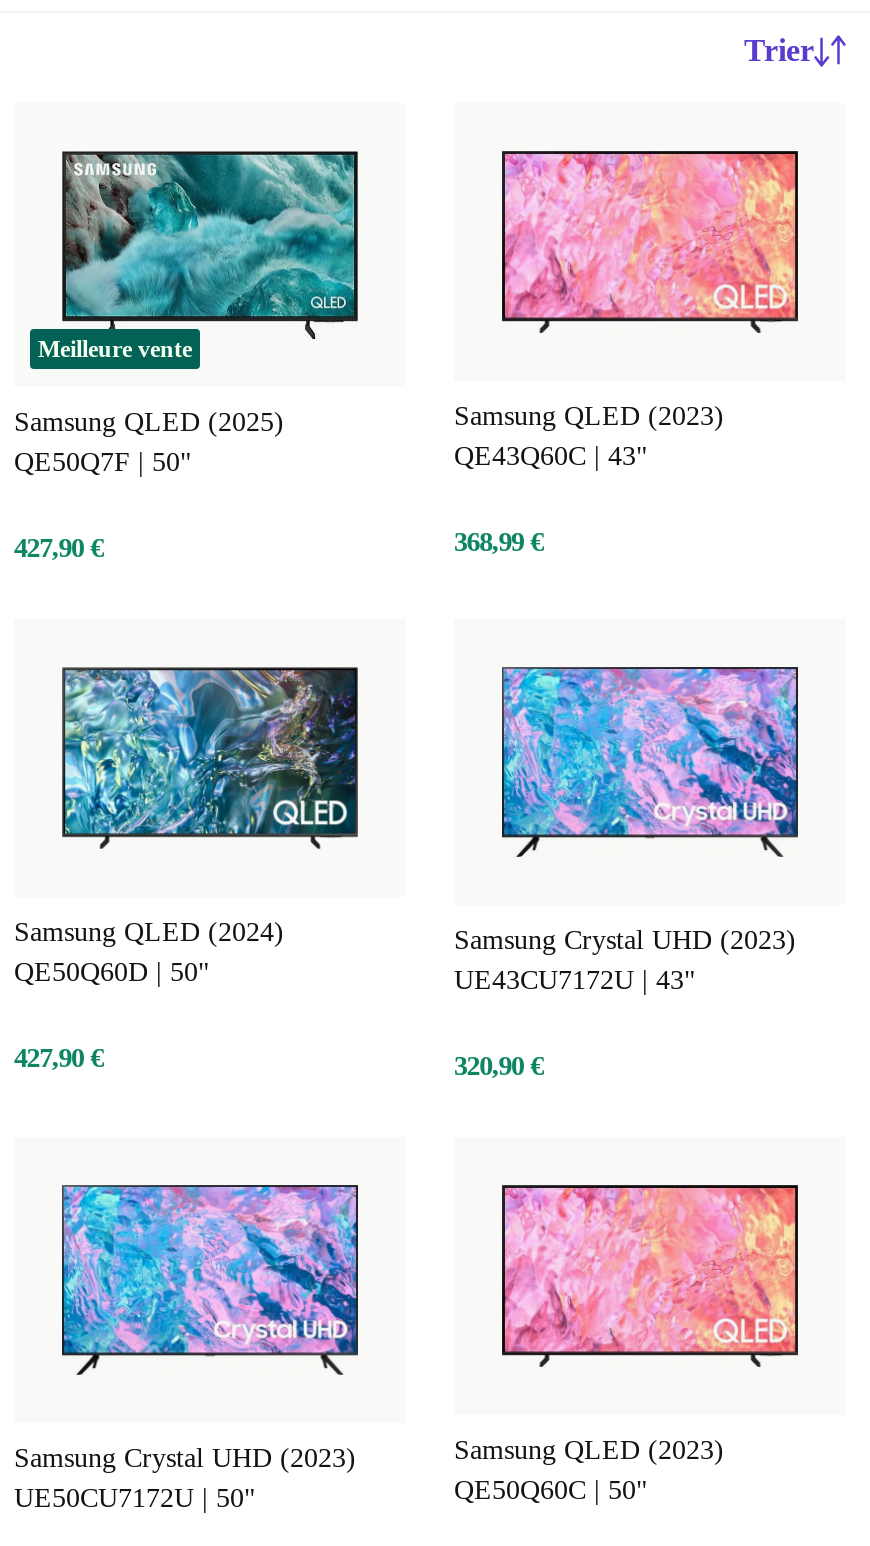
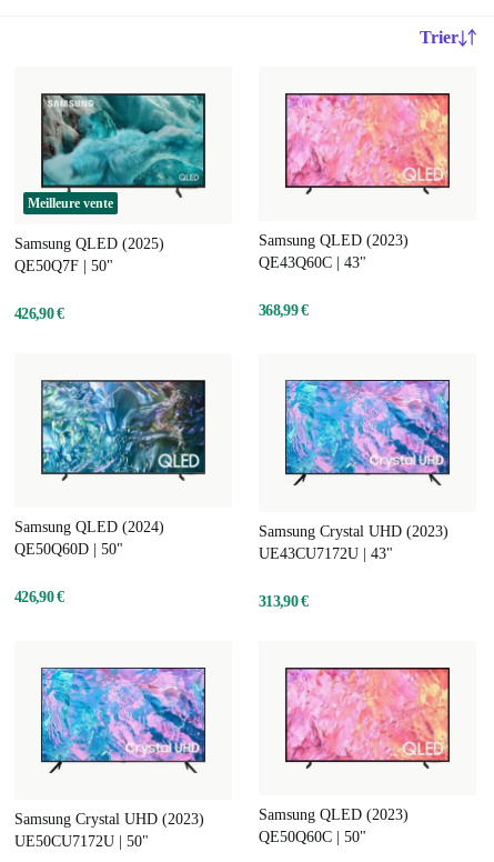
[14,533,103,563] 427,90 € -> [14,306,64,322] 426,90 €
[14,1043,103,1073] 427,90 € -> [14,589,64,605] 426,90 €
[454,1051,543,1081] 320,90 € -> [259,593,308,610] 313,90 €

